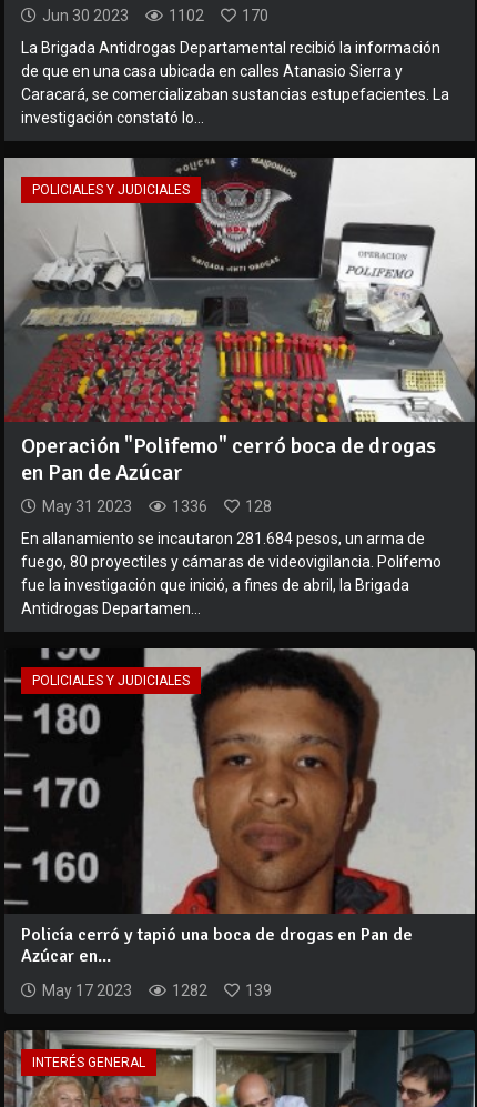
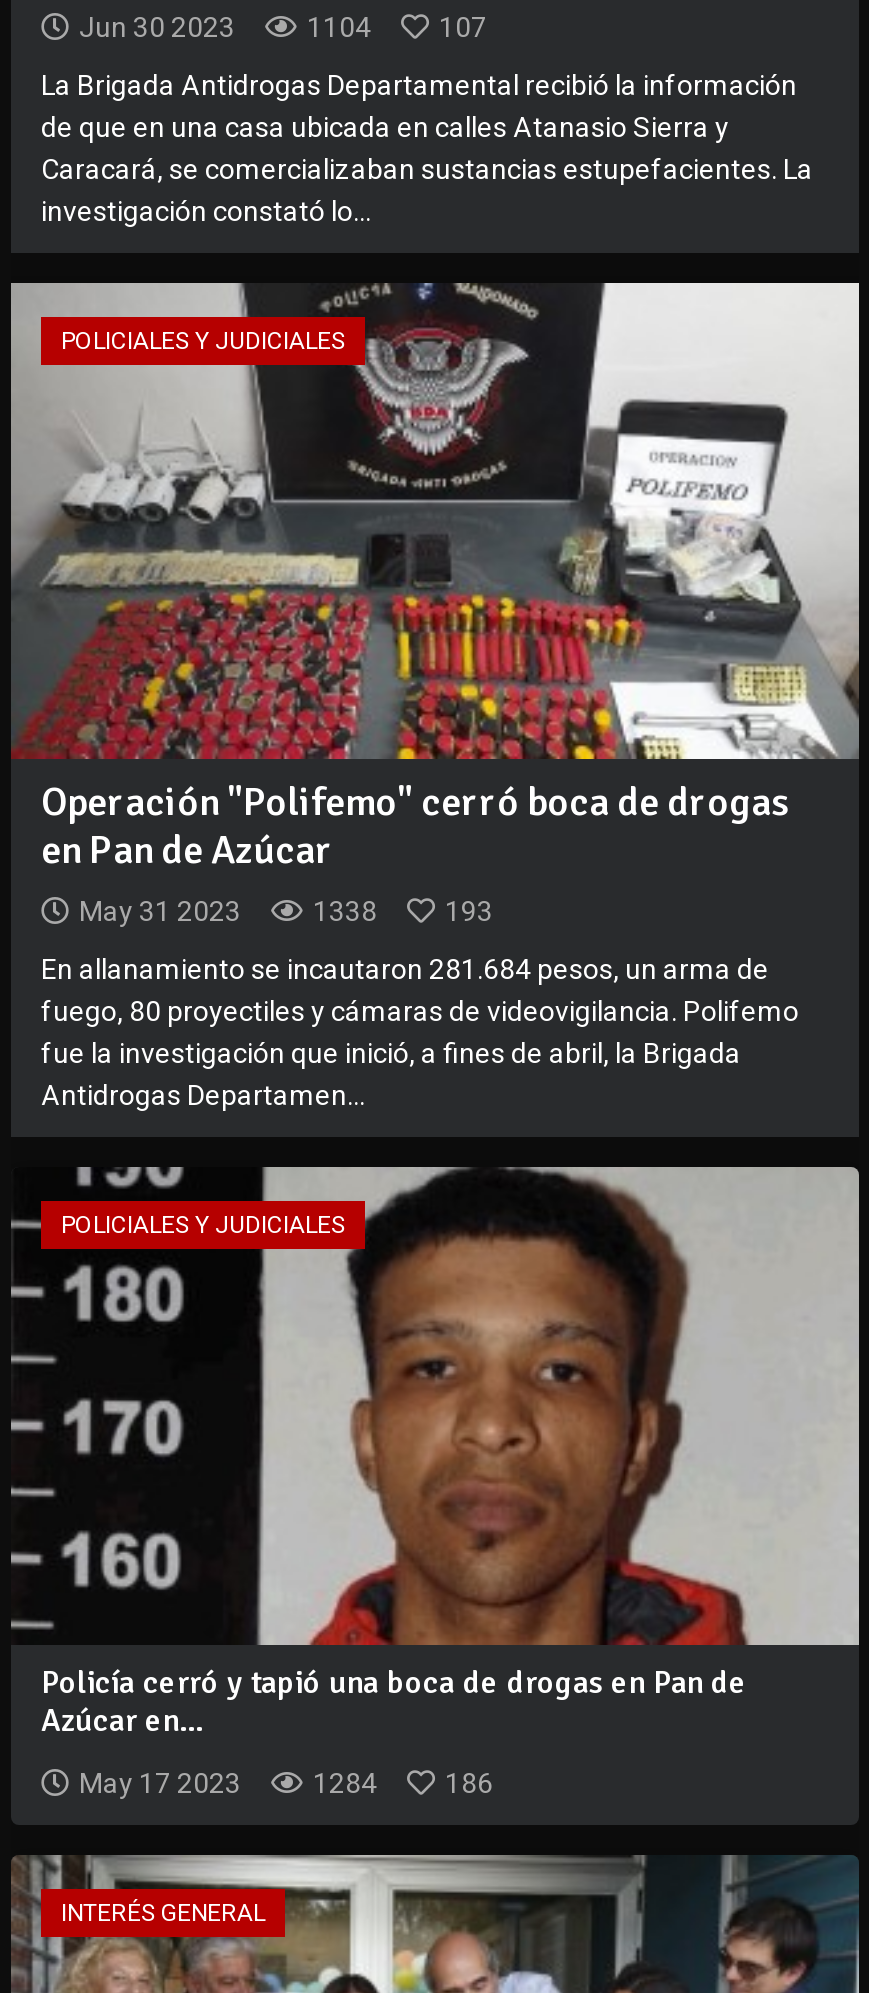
[169,6,204,24] 1102 -> [307,10,371,42] 1104
[242,6,268,24] 170 -> [439,10,487,42] 107
[172,497,207,515] 1336 -> [313,895,377,927] 1338
[245,497,272,515] 128 -> [445,895,493,927] 193
[172,981,207,999] 1282 -> [313,1766,377,1798] 1284
[245,981,272,999] 139 -> [445,1766,493,1798] 186

